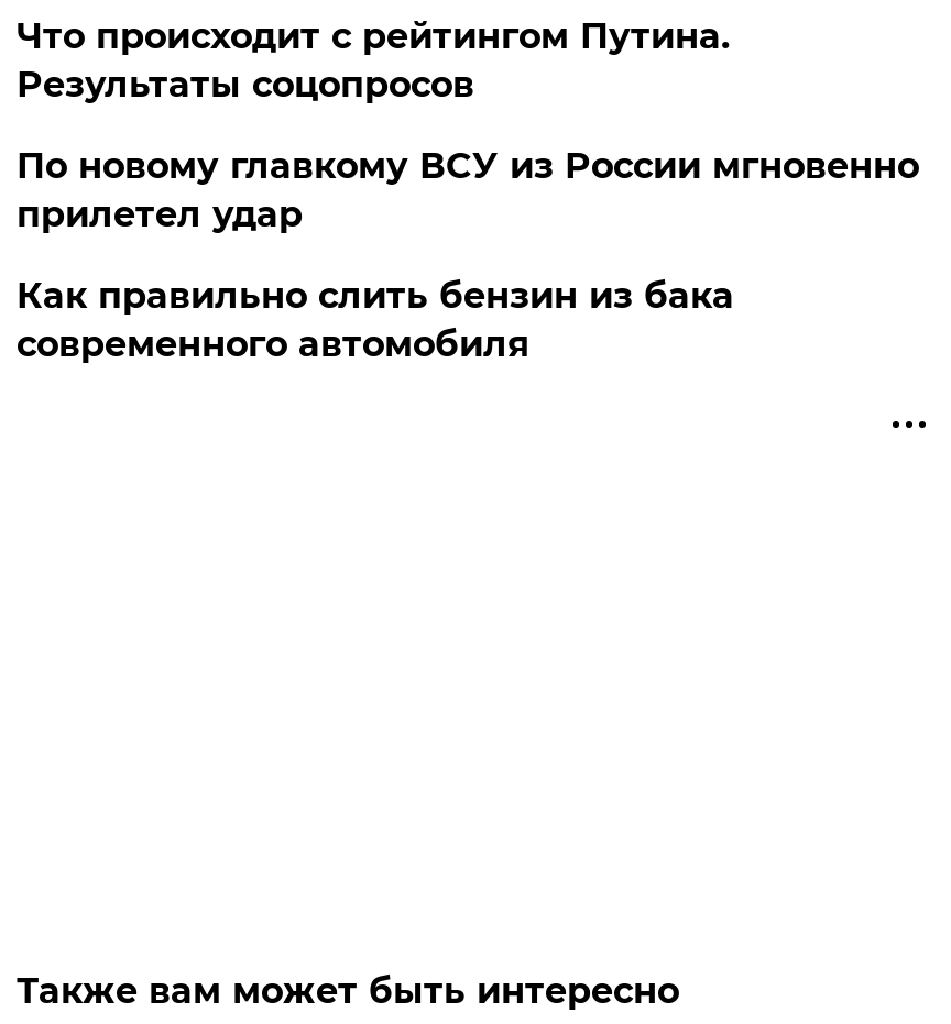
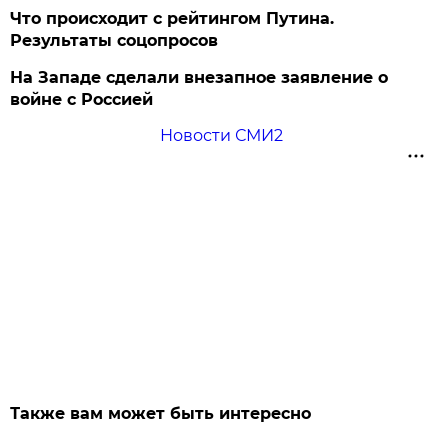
[16,146,919,236] По новому главкому ВСУ из России мгновенно | прилетел удар -> [10,68,388,109] На Западе сделали внезапное заявление о | войне с Россией
[16,276,734,366] Как правильно слить бензин из бака | современного автомобиля -> [160,126,283,145] Новости СМИ2

